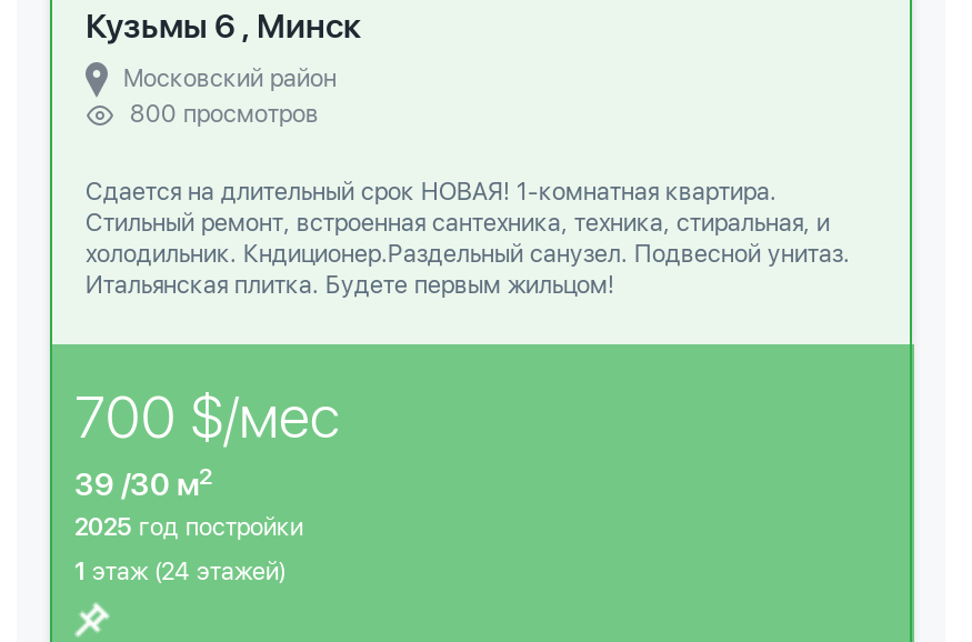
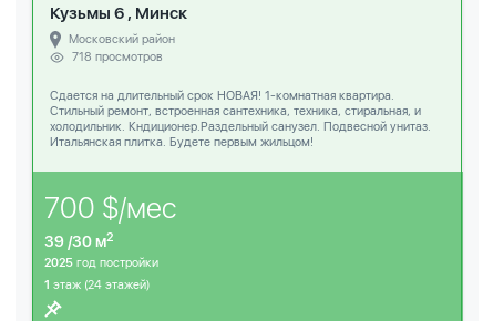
[130,100,319,129] 800 просмотров -> [72,50,163,64] 718 просмотров

